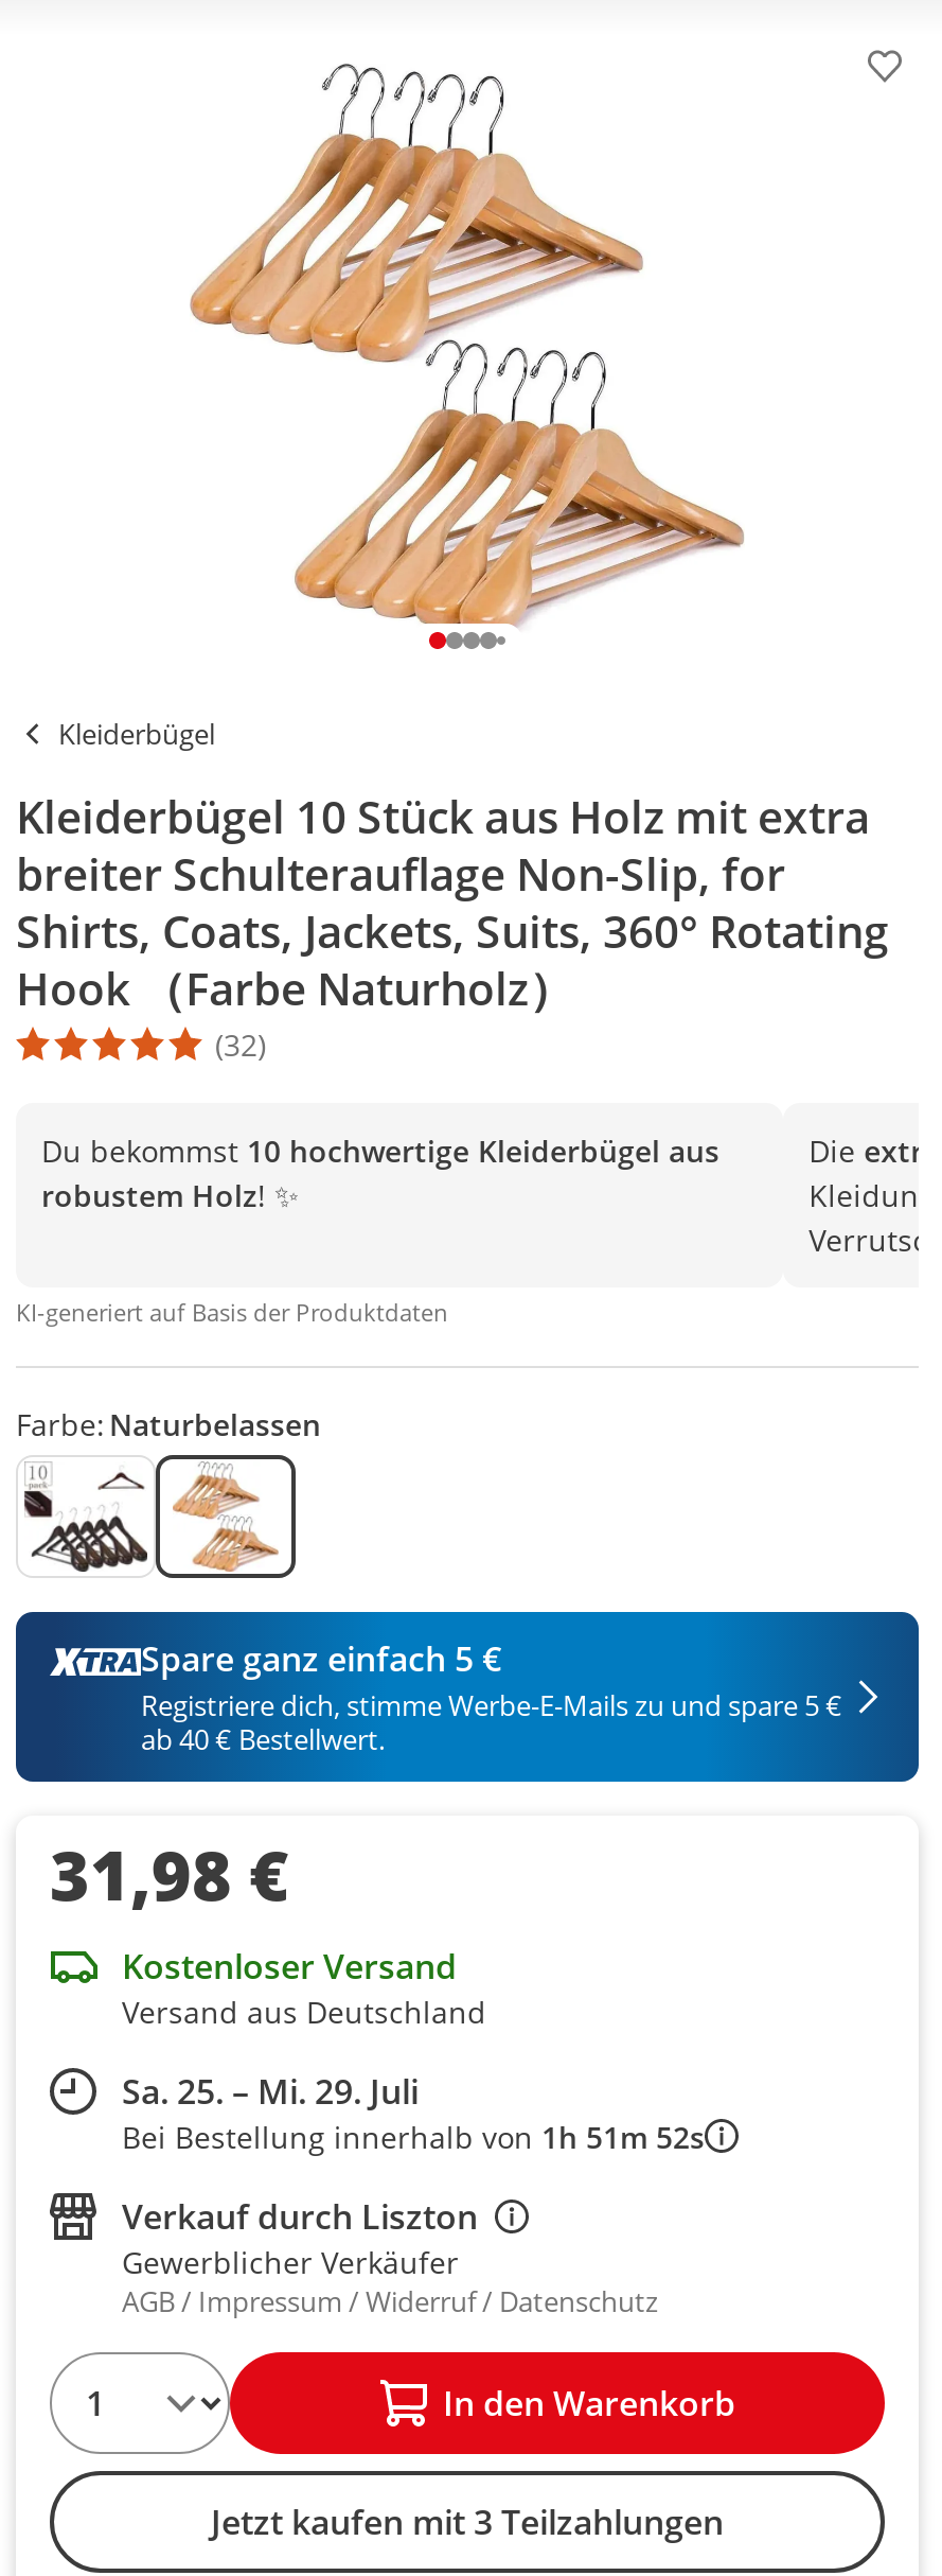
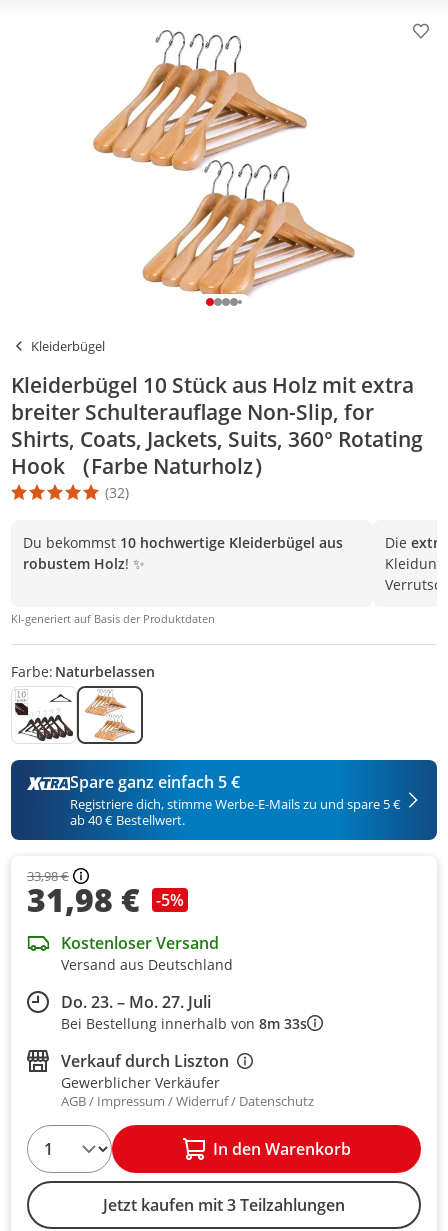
none -> [27,867,69,885] 33,98 €
none -> [156,889,184,911] -5%
[122,2068,705,2157] Sa. 25. – Mi. 29. Juli | Bei Bestellung innerhalb von 1h 51m 52s -> [61,991,307,1033] Do. 23. – Mo. 27. Juli | Bei Bestellung innerhalb von 8m 33s

